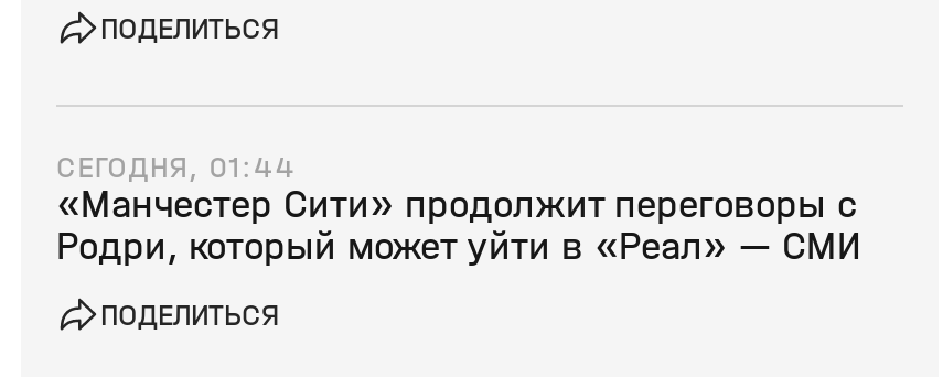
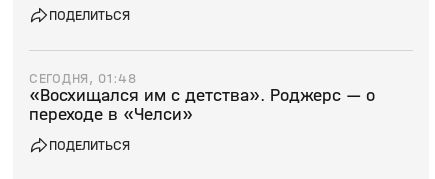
[56,149,861,270] СЕГОДНЯ, 01:44 | «Манчестер Сити» продолжит переговоры с | Родри, который может уйти в «Реал» — СМИ -> [29,70,375,125] СЕГОДНЯ, 01:48 | «Восхищался им с детства». Роджерс — о | переходе в «Челси»

